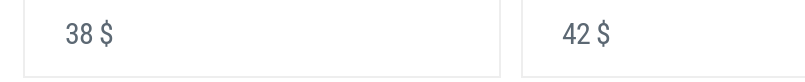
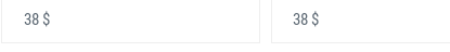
[562,16,622,52] 42 $ -> [293,9,326,29] 38 $

